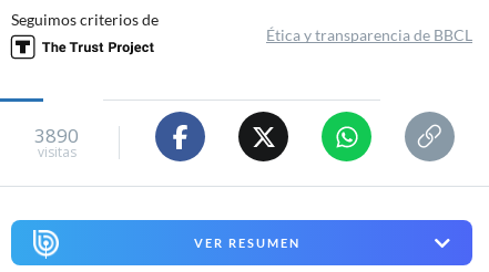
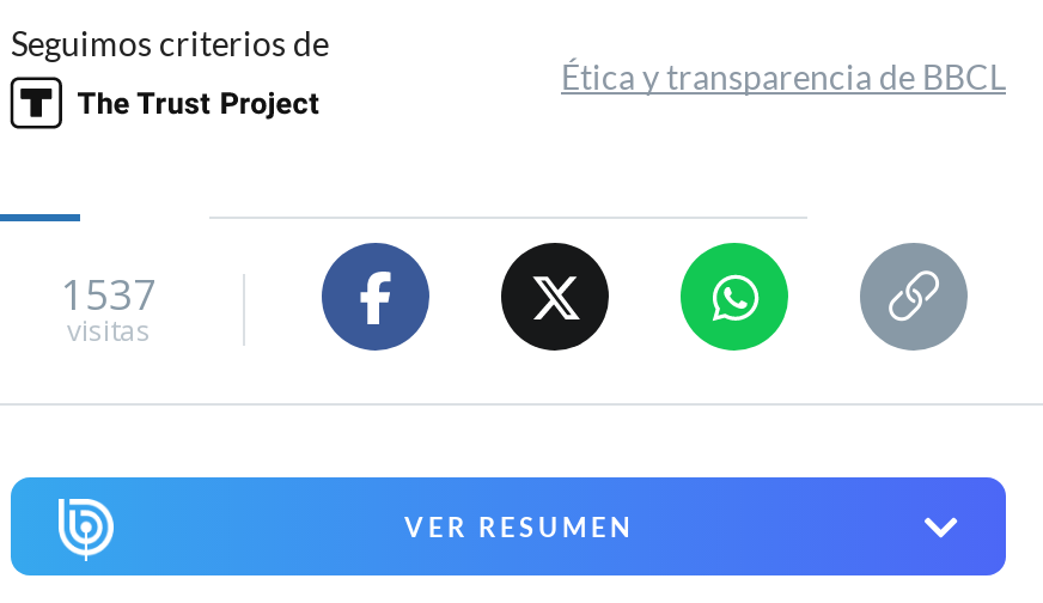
[34,123,79,148] 3890 -> [61,267,157,322] 1537

